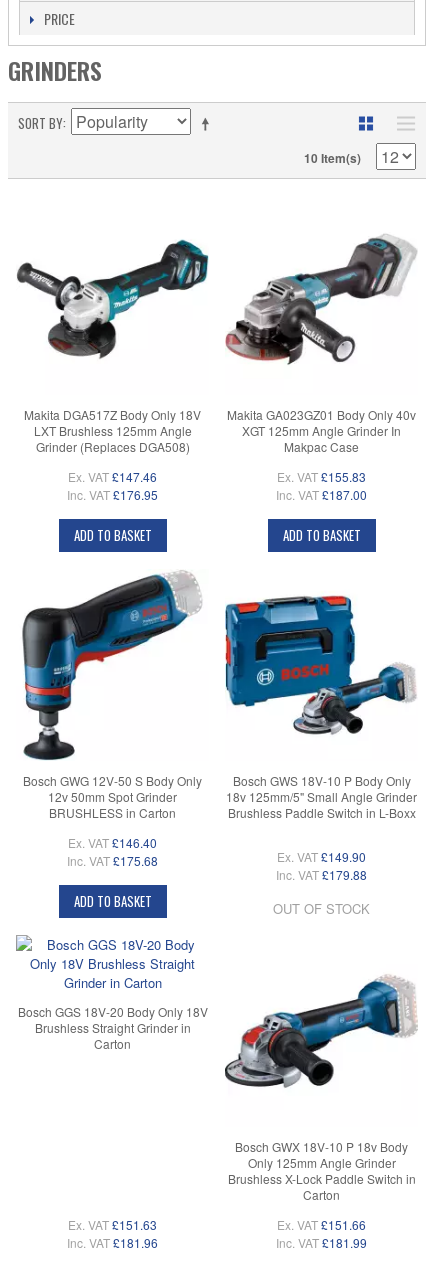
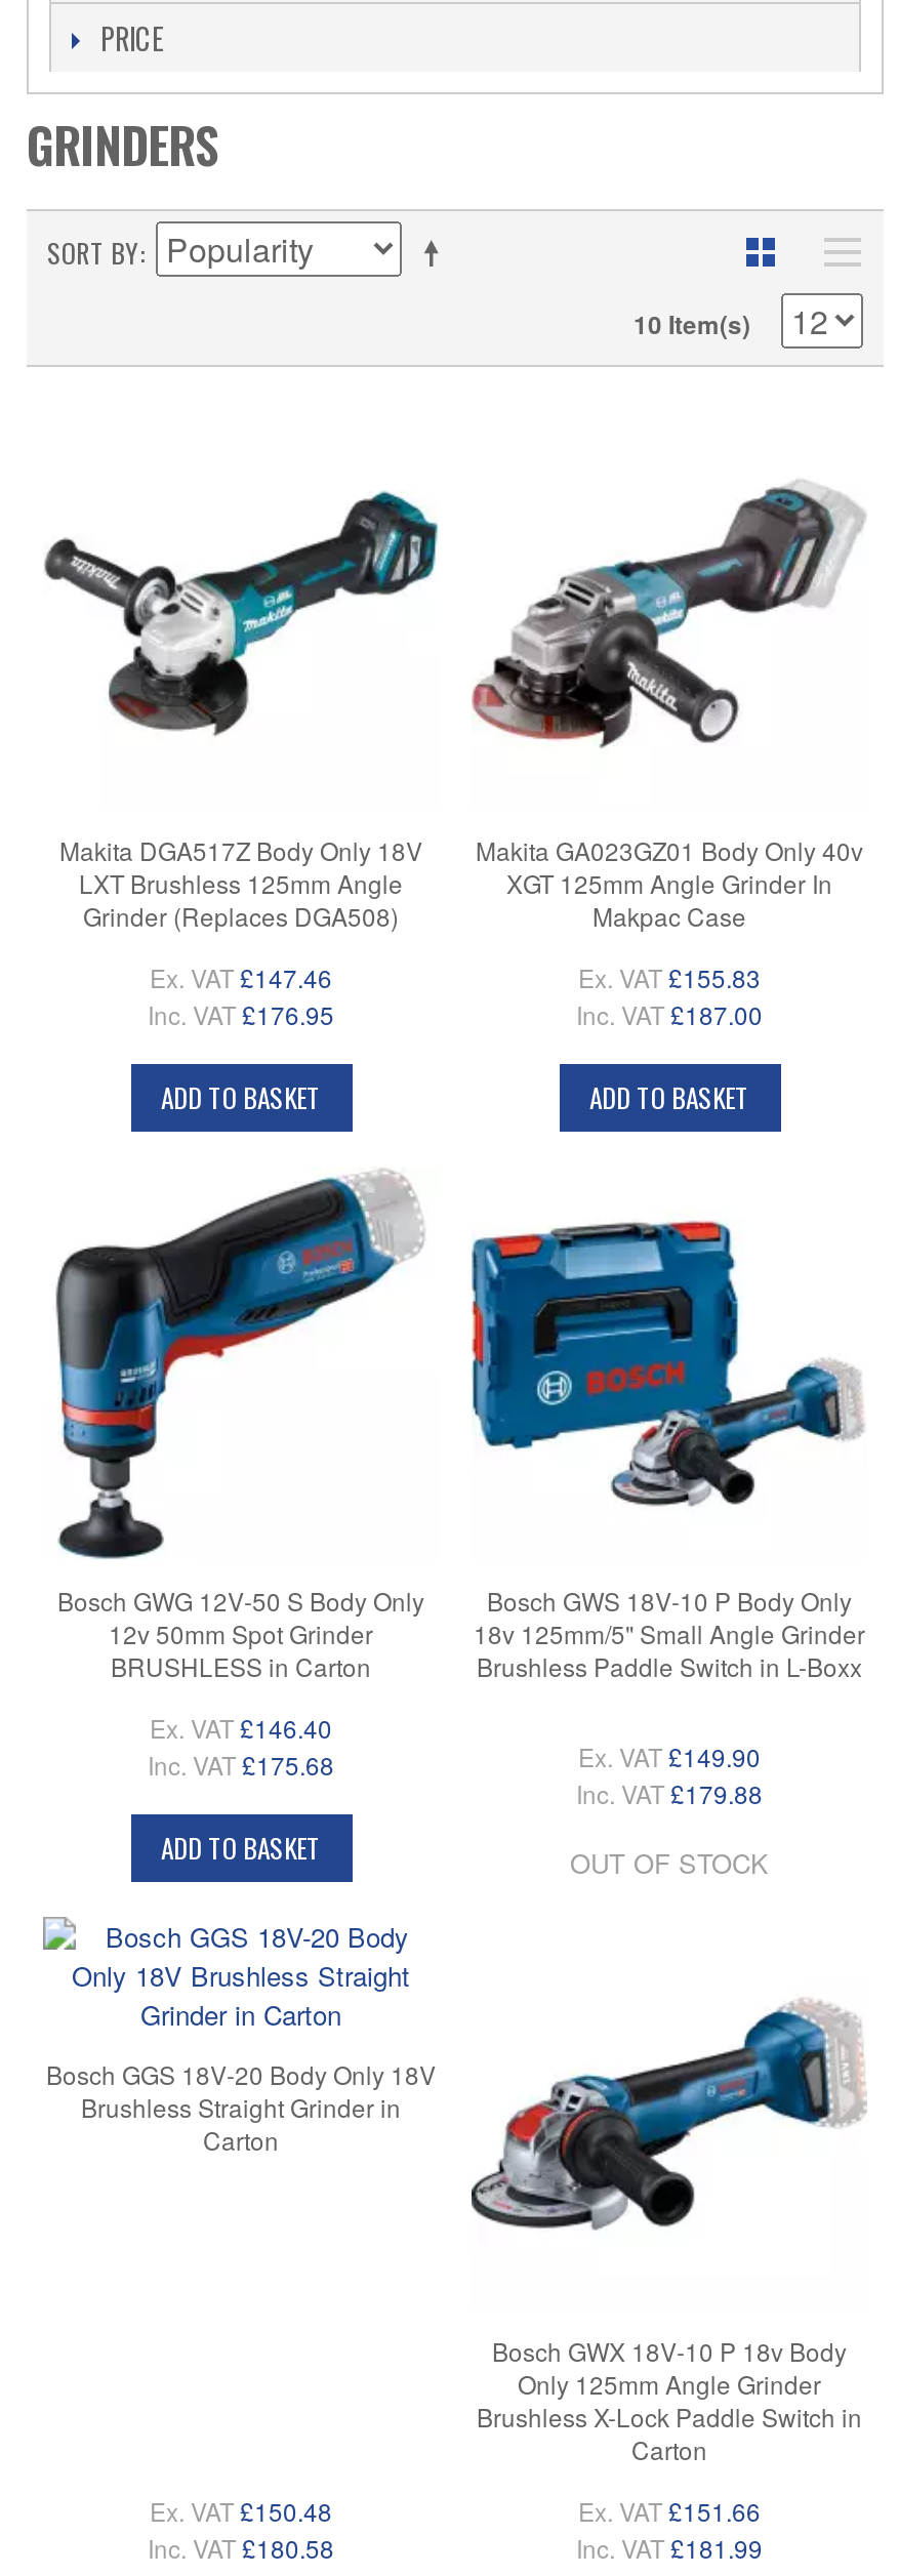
[68,1216,157,1233] Ex. VAT £151.63 -> [150,2493,332,2528] Ex. VAT £150.48
[67,1234,158,1251] Inc. VAT £181.96 -> [148,2530,334,2565] Inc. VAT £180.58

